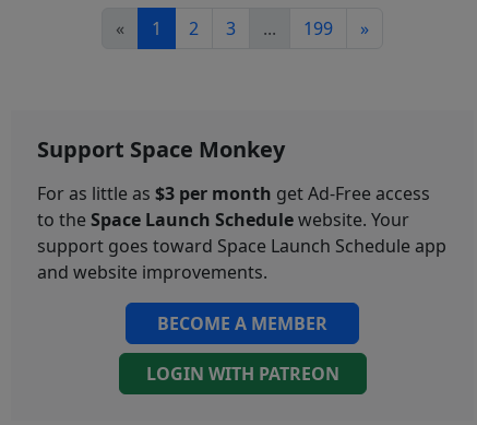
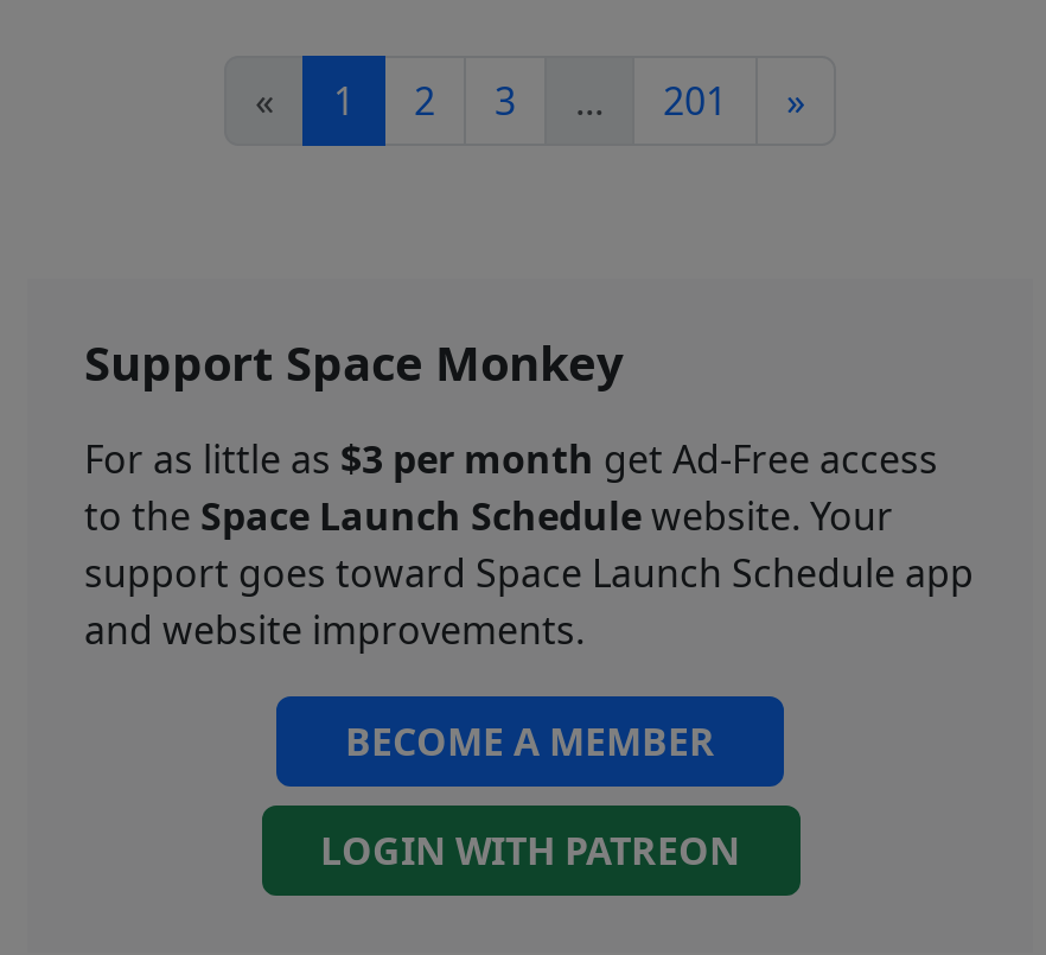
[303,16,333,41] 199 -> [663,75,727,127] 201

